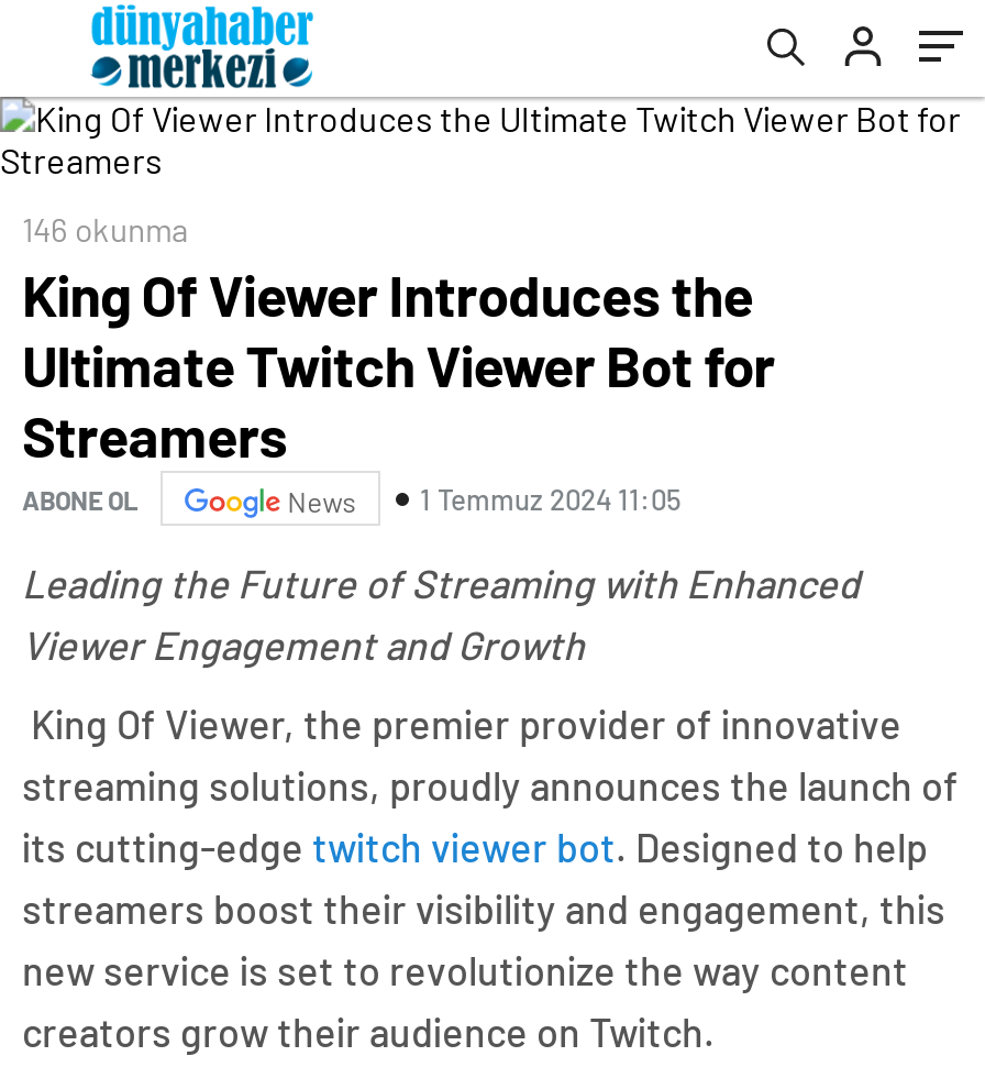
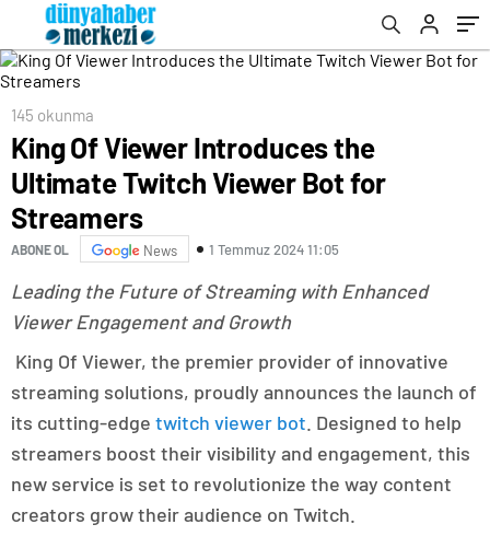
[22,209,189,249] 146 okunma -> [11,105,94,125] 145 okunma

